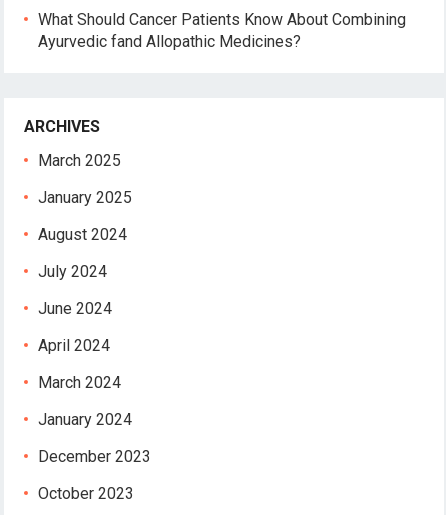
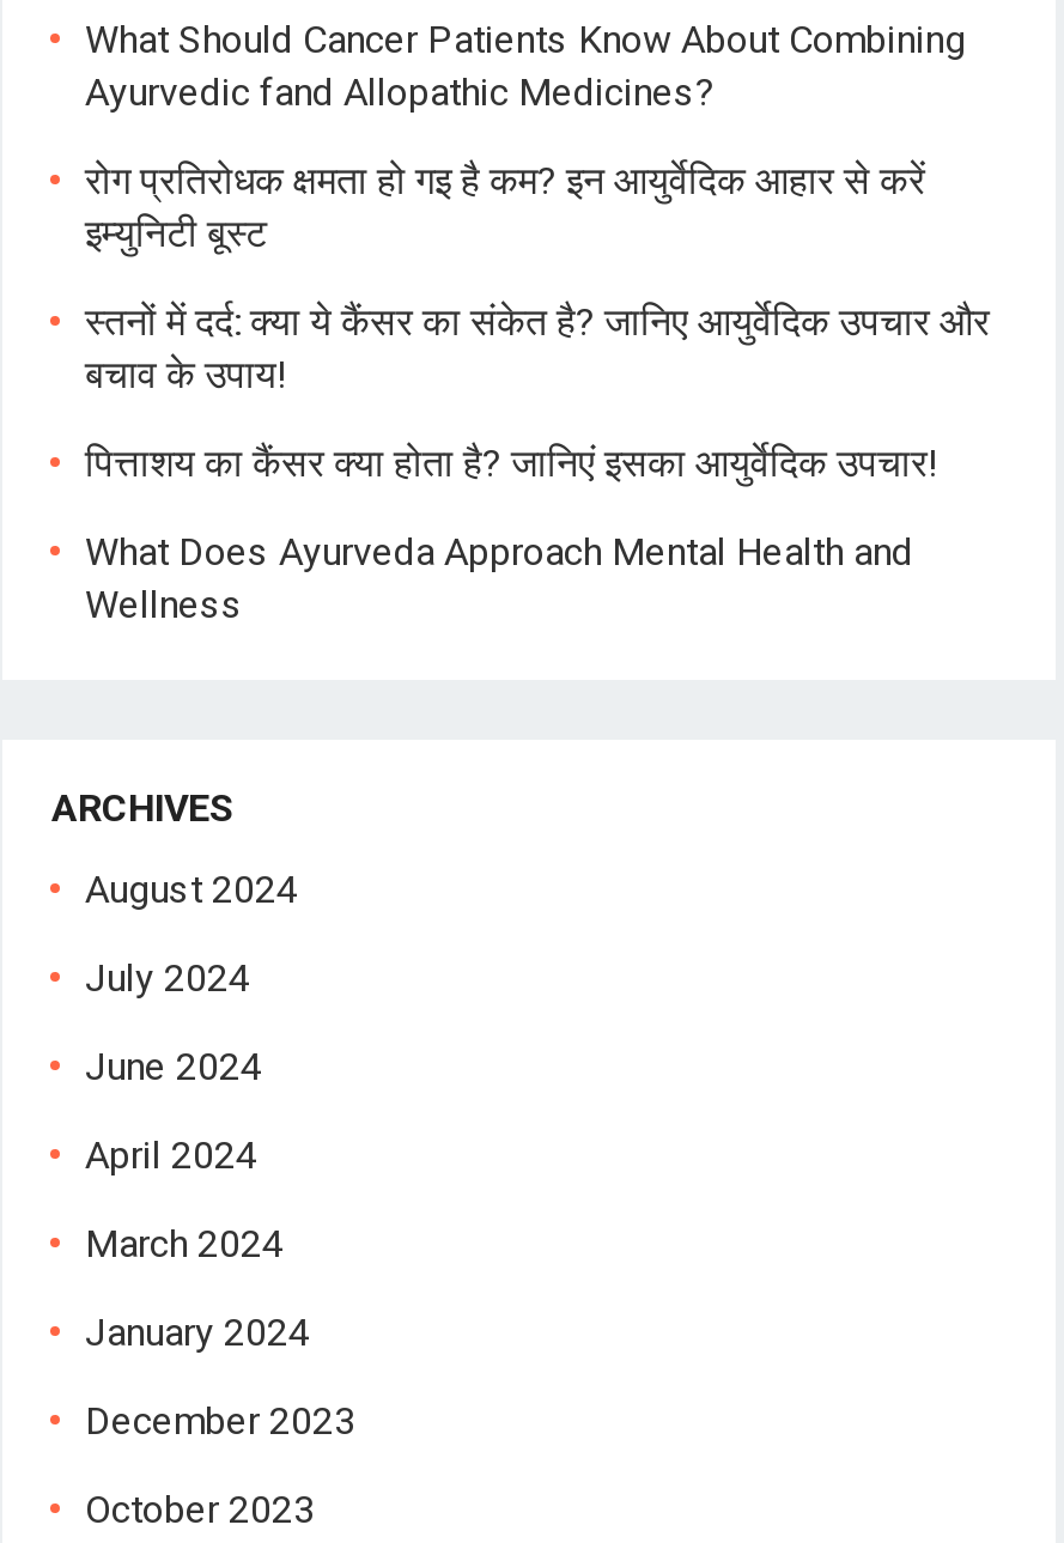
none -> [85,158,990,627] रोग प्रतिरोधक क्षमता हो गइ है कम? इन आयुर्वेदिक आहार से करें | इम्युनिटी बूस्ट | स्तनों में दर्द: क्या ये कैंसर का संकेत है? जानिए आयुर्वेदिक उपचार और | बचाव के उपाय! | पित्ताशय का कैंसर क्या होता है? जानिएं इसका आयुर्वेदिक उपचार! | What Does Ayurveda Approach Mental Health and | Wellness
moved [24,117,100,136] -> [51,785,233,831]: ARCHIVES
[38,151,132,207] March 2025 | January 2025 -> none

